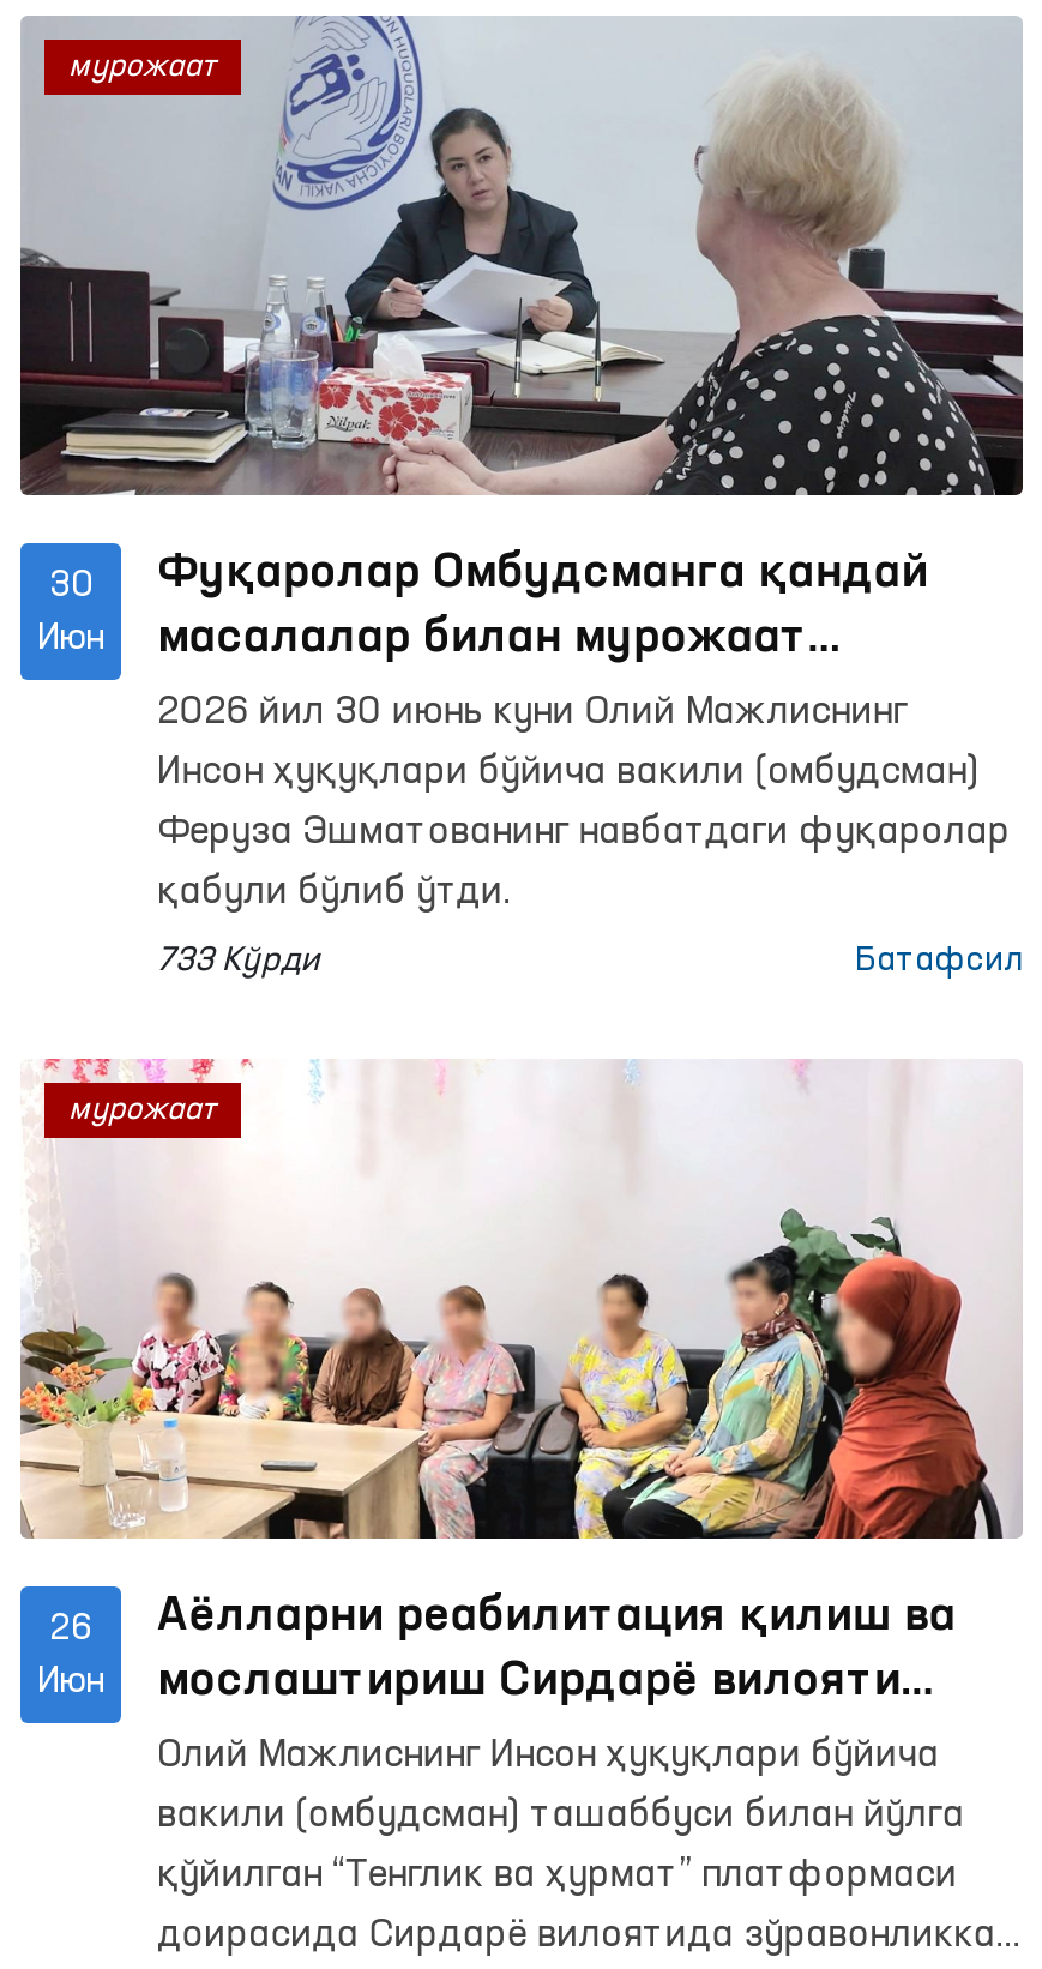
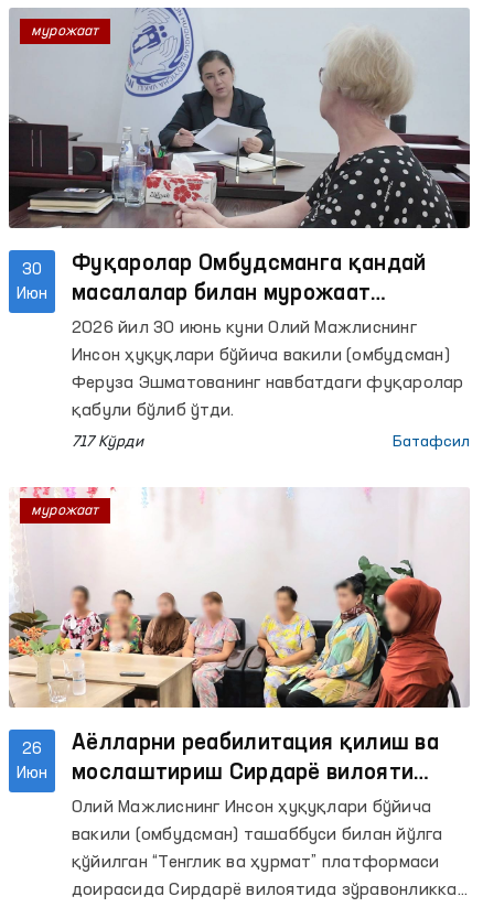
[157,944,320,977] 733 Кўрди -> [72,434,143,450] 717 Кўрди

